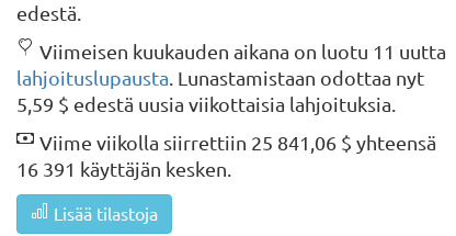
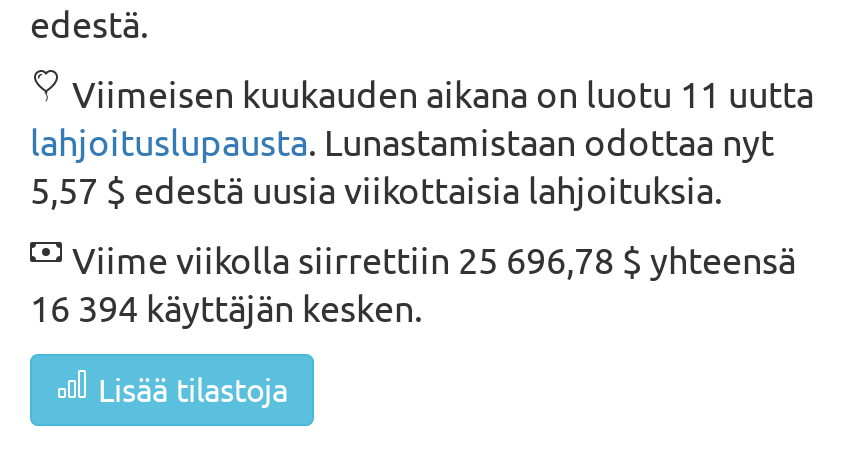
[16,94,396,115] 5,59 $ edestä uusia viikottaisia lahjoituksia. -> [30,170,722,210] 5,57 $ edestä uusia viikottaisia lahjoituksia.
[39,132,436,154] Viime viikolla siirrettiin 25 841,06 $ yhteensä -> [72,240,796,280] Viime viikolla siirrettiin 25 696,78 $ yhteensä
[16,158,231,180] 16 391 käyttäjän kesken. -> [30,288,422,328] 16 394 käyttäjän kesken.

